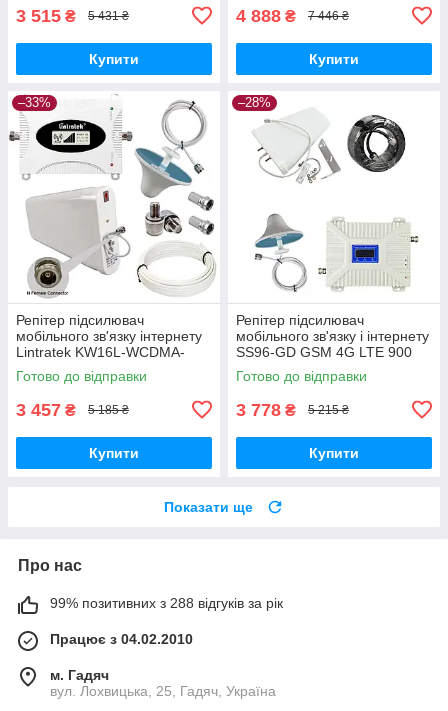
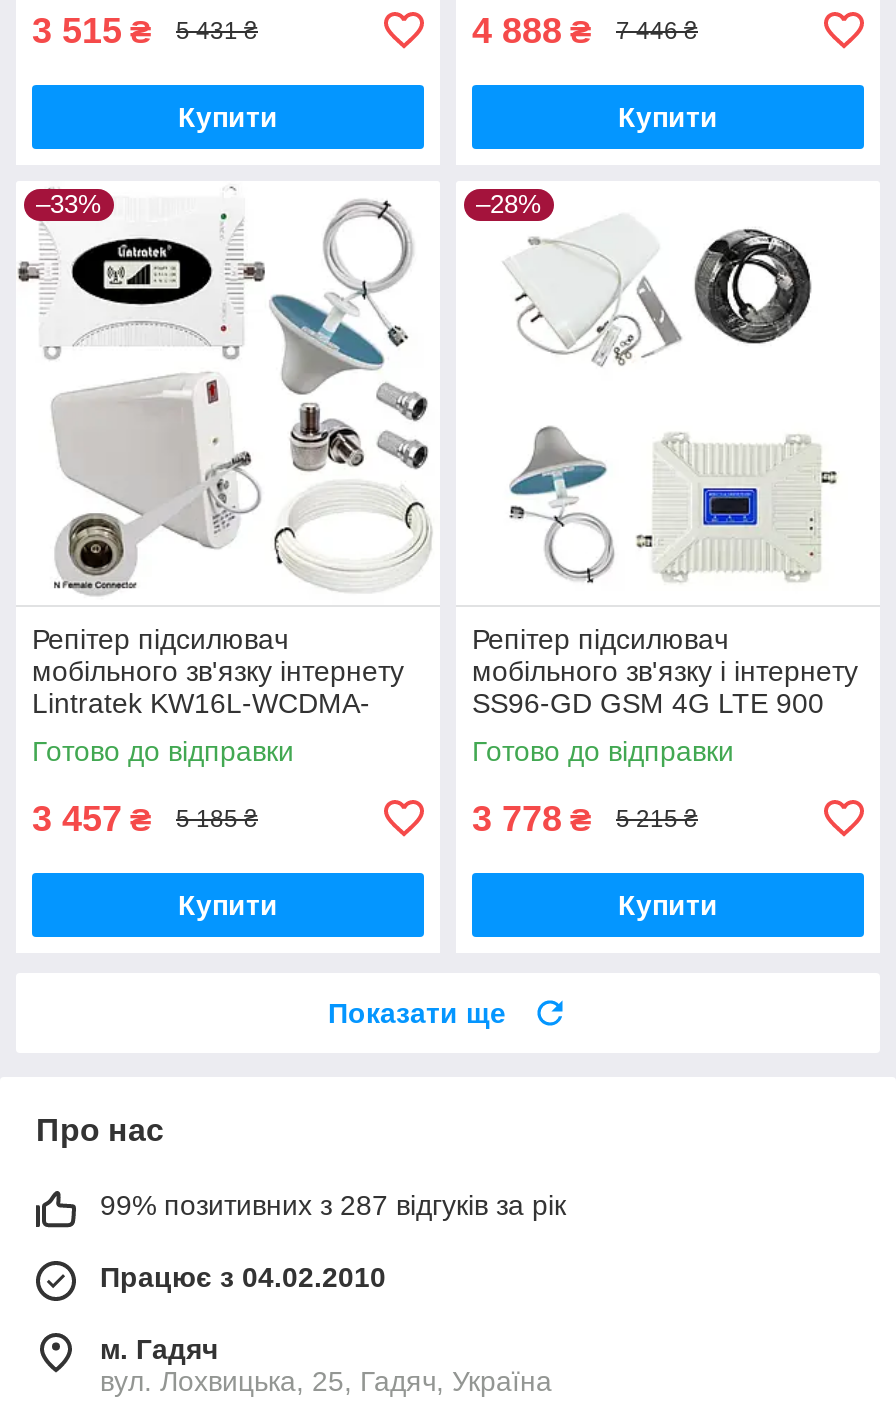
[50,595,283,611] 99% позитивних з 288 відгуків за рік -> [100,1189,566,1221] 99% позитивних з 287 відгуків за рік

